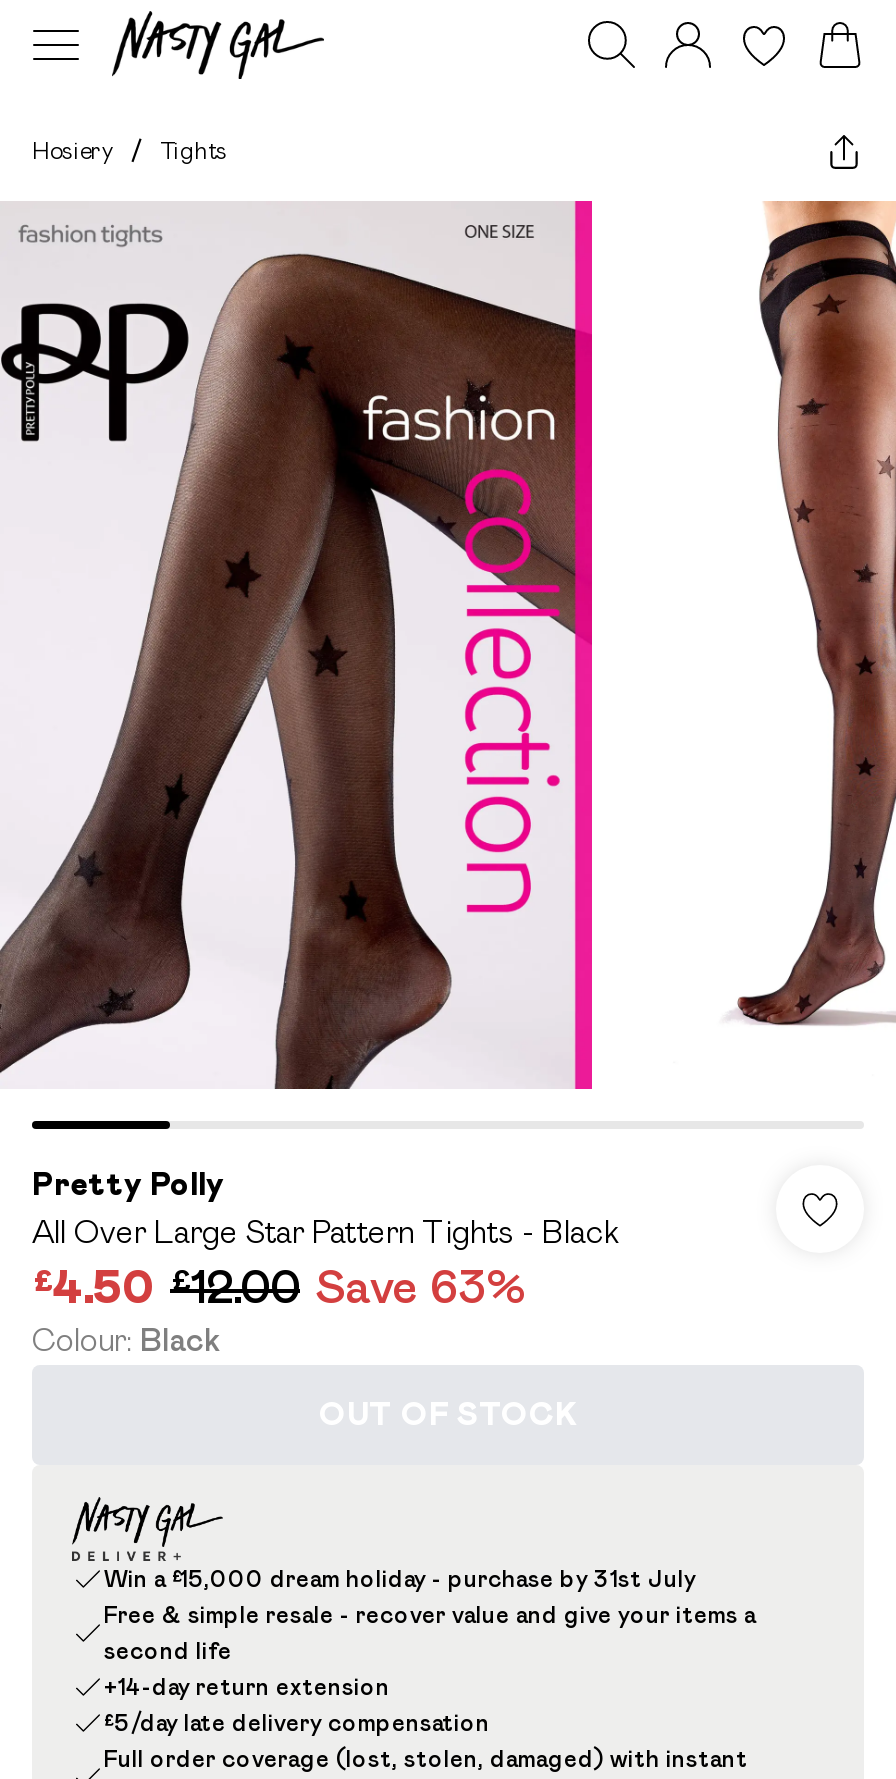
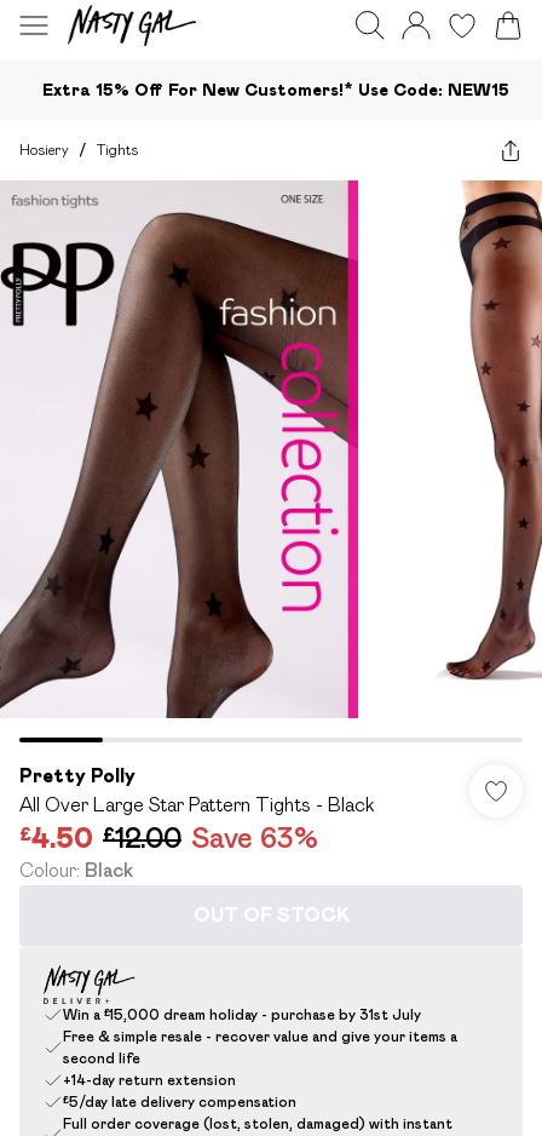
none -> [42,79,509,99] Extra 15% Off For New Customers!* Use Code: NEW15

